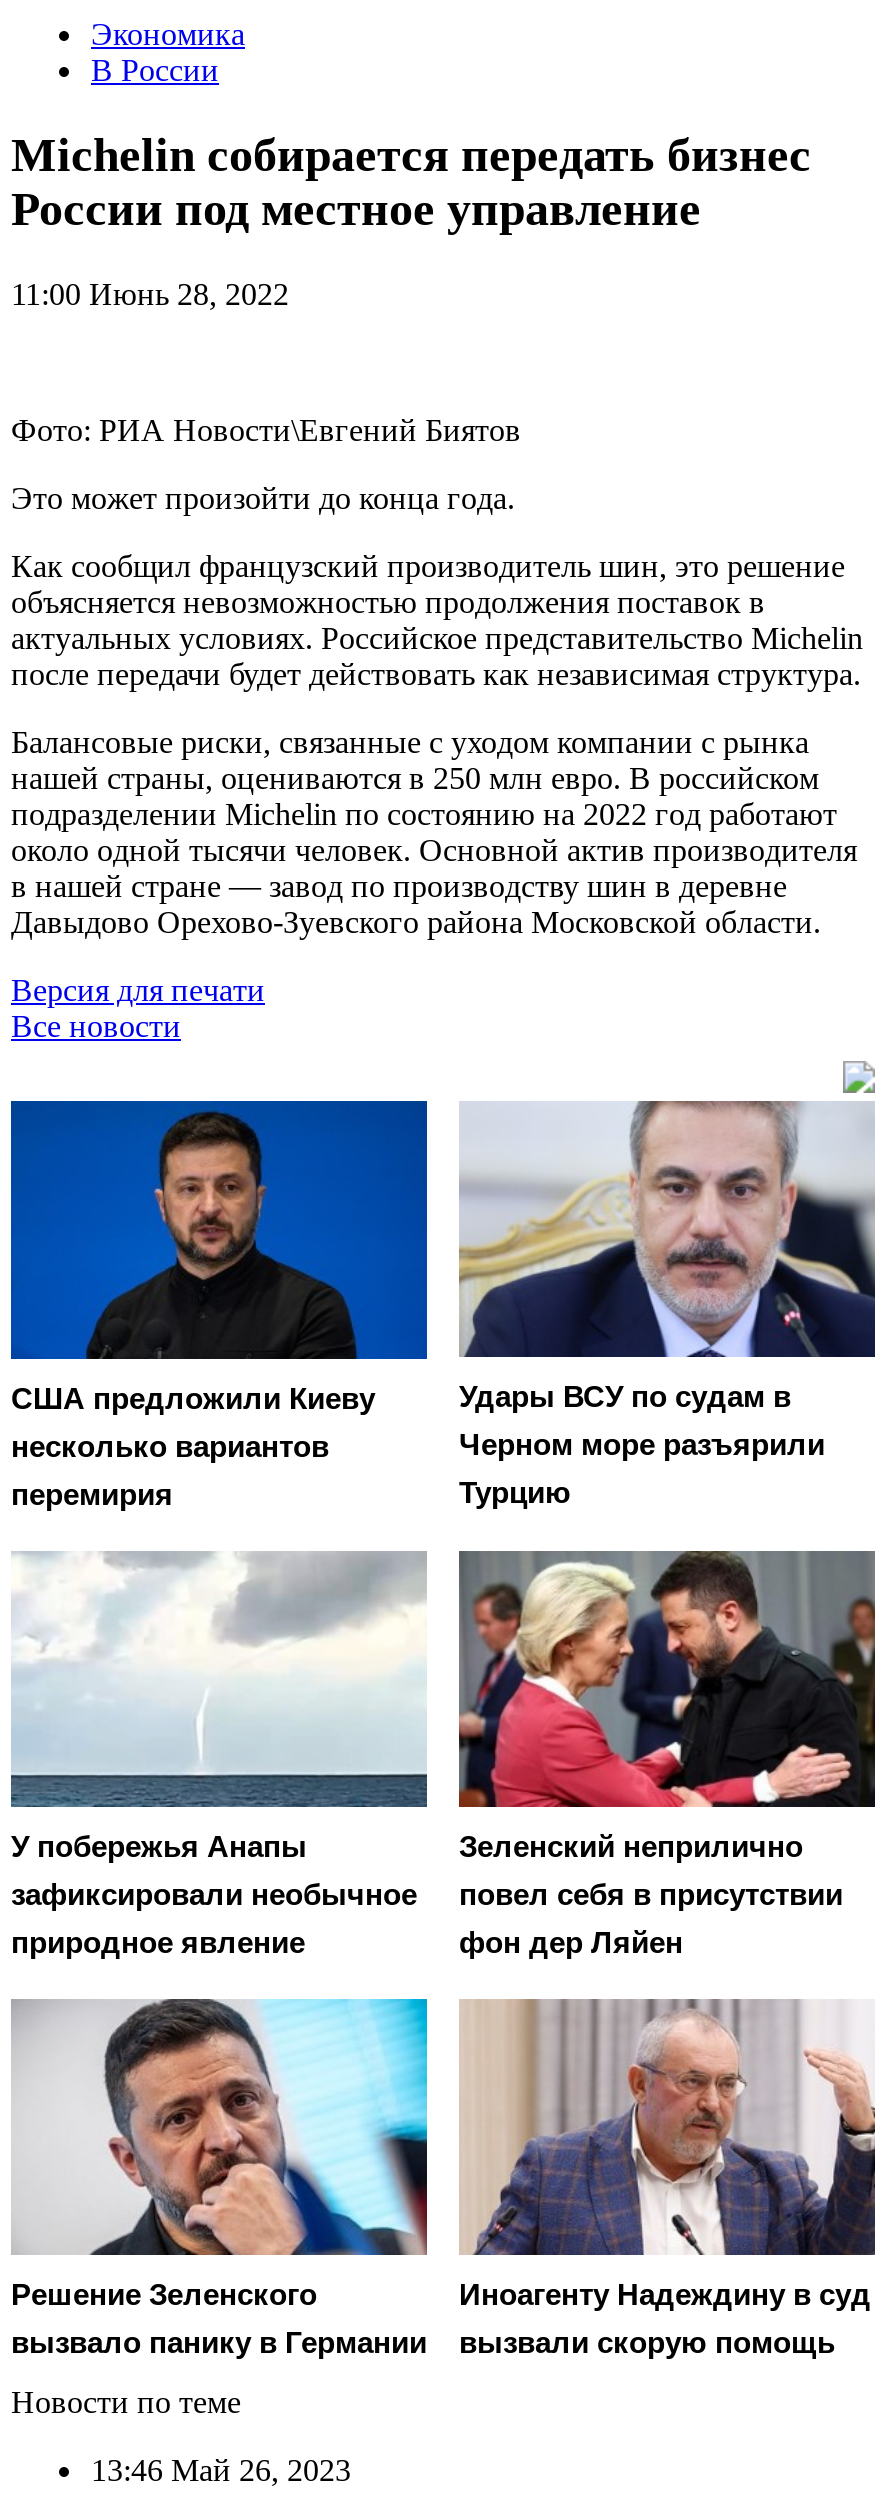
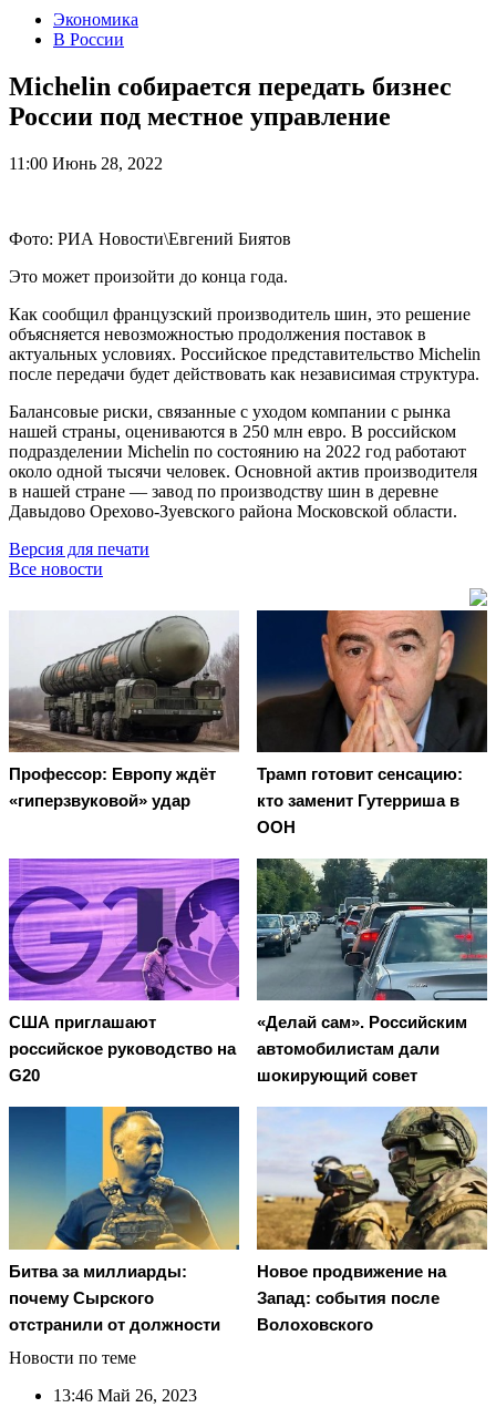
[9,1099,429,1510] [image] | США предложили Киеву | несколько вариантов | перемирия -> [8,614,240,810] [image] | Профессор: Европу ждёт | «гиперзвуковой» удар
[459,1099,875,1509] [image] | Удары ВСУ по судам в | Черном море разъярили | Турцию -> [256,609,488,837] [image] | Трамп готовит сенсацию: | кто заменит Гутерриша в | ООН
[11,1549,429,1959] [image] | У побережья Анапы | зафиксировали необычное | природное явление -> [8,857,240,1085] [image] | США приглашают | российское руководство на | G20
[457,1549,877,1959] [image] | Зеленский неприлично | повел cебя в присутствии | фон дер Ляйен -> [257,857,488,1085] [image] | «Делай сам». Российским | автомобилистам дали | шокирующий совет
[11,1997,429,2359] [image] | Решение Зеленского | вызвало панику в Германии -> [9,1106,240,1333] [image] | Битва за миллиарды: | почему Сырского | отстранили от должности
[459,1997,877,2359] [image] | Иноагенту Надеждину в суд | вызвали скорую помощь -> [257,1106,487,1333] [image] | Новое продвижение на | Запад: события после | Волоховского

